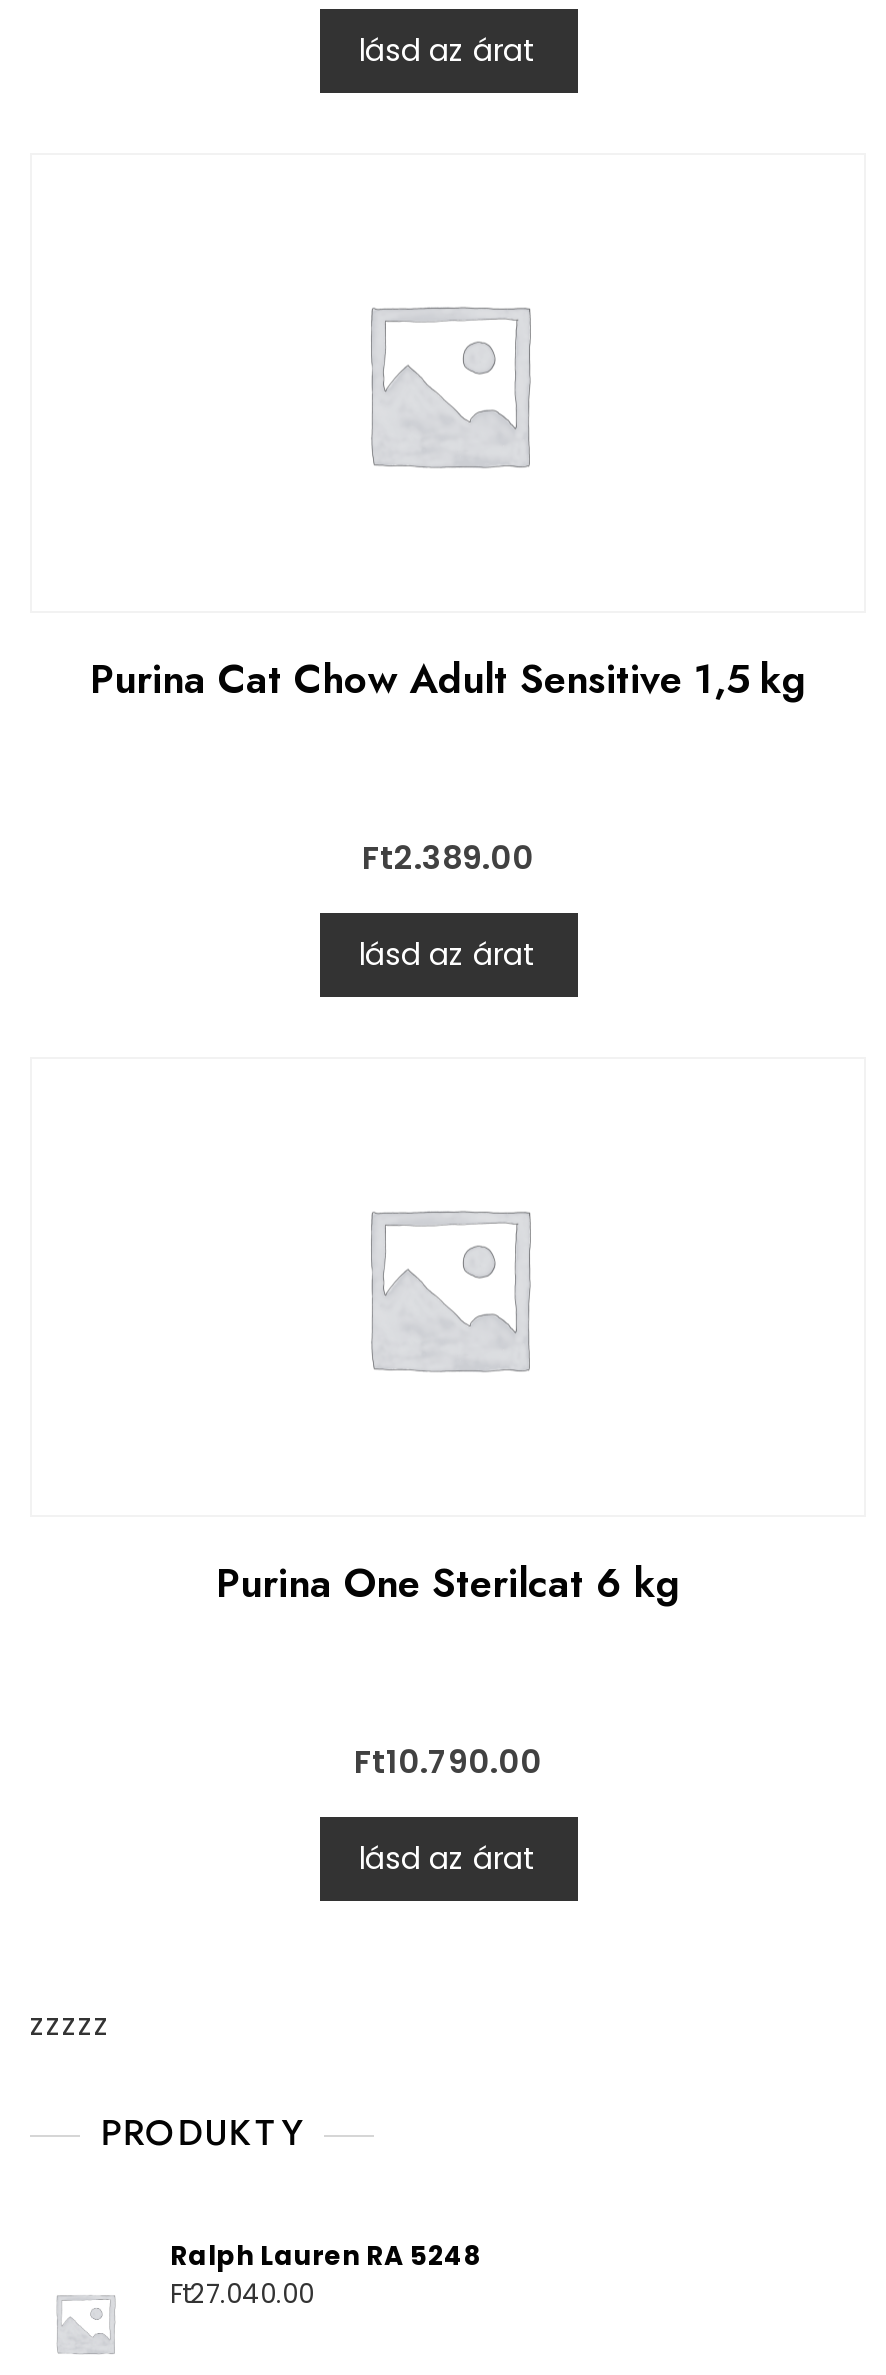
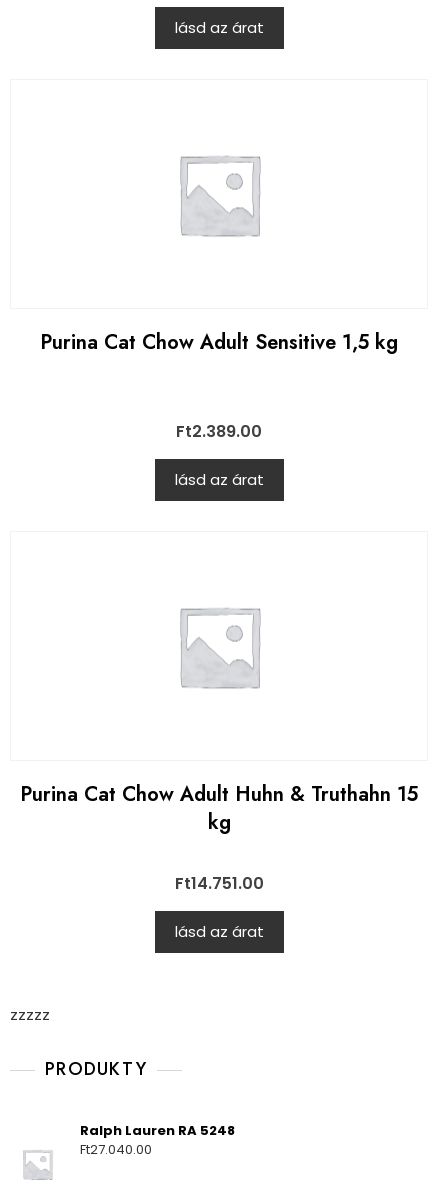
[216,1555,680,1613] Purina One Sterilcat 6 kg -> [20,780,418,837] Purina Cat Chow Adult Huhn & Truthahn 15 | kg
[354,1739,542,1785] Ft10.790.00 -> [174,872,263,895] Ft14.751.00

